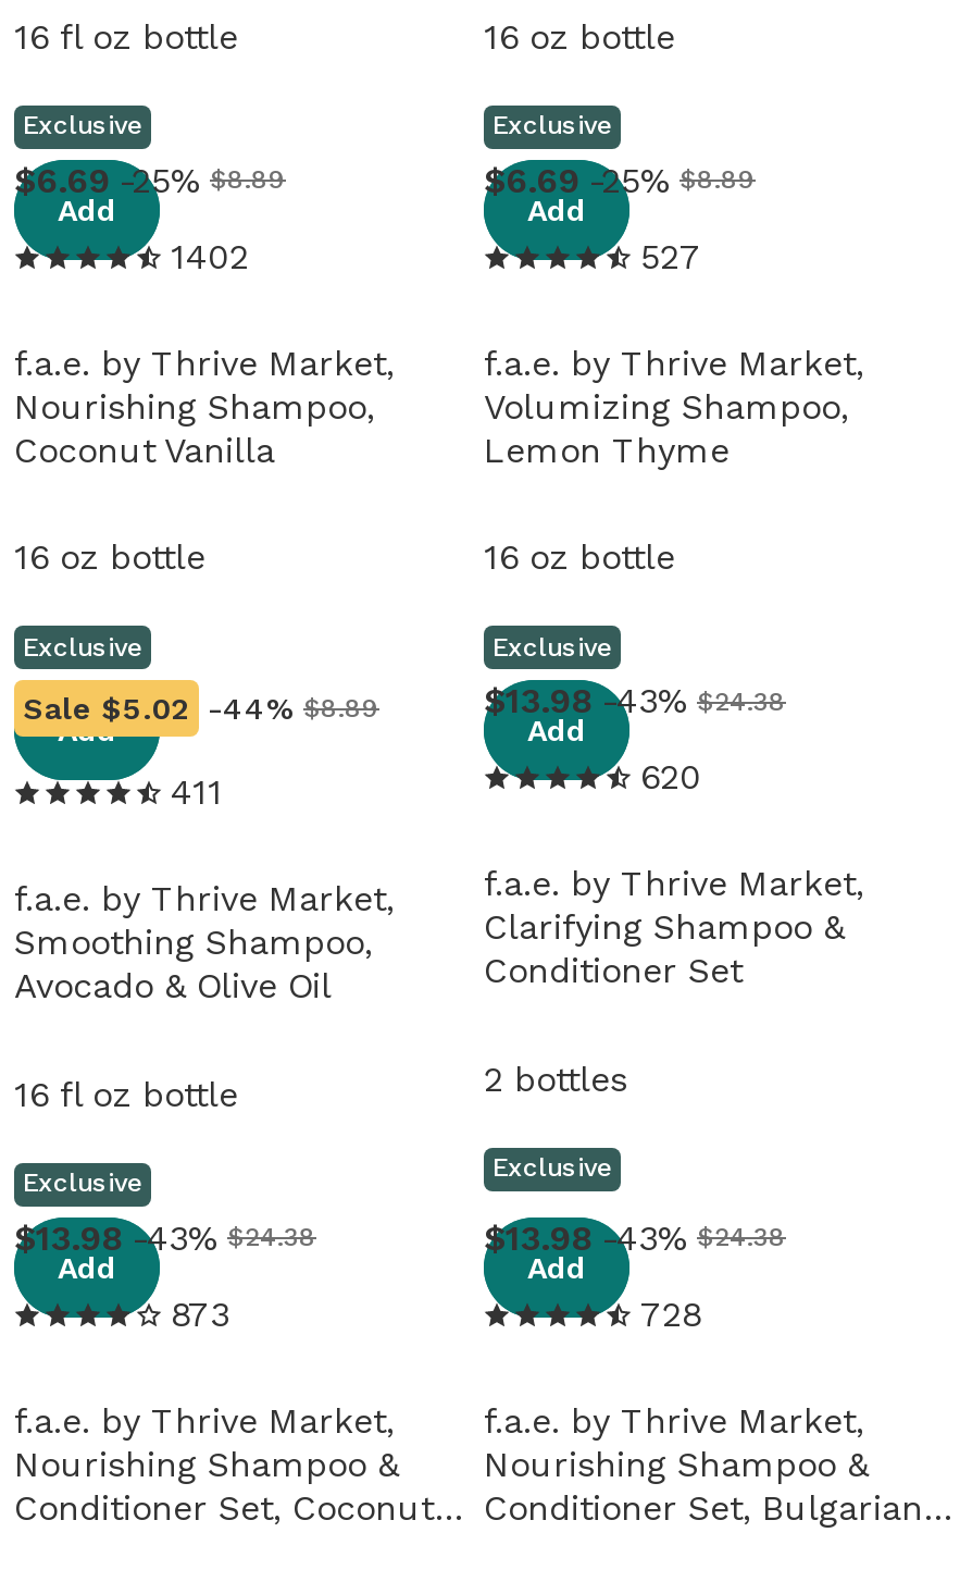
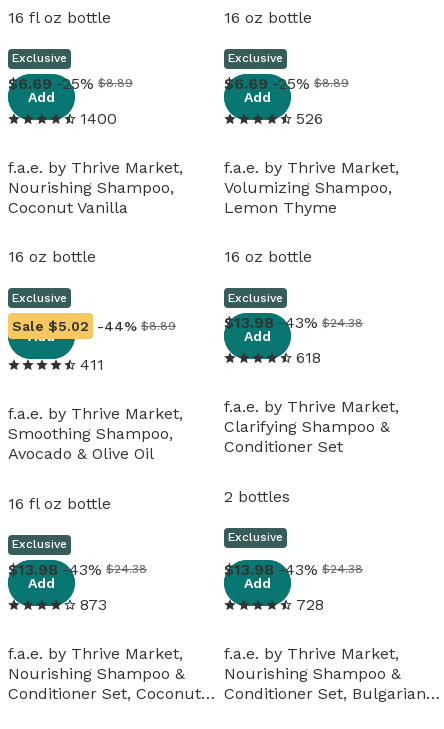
[171,235,249,276] 1402 -> [80,108,117,127] 1400
[640,235,701,276] 527 -> [296,108,323,127] 526
[640,756,701,798] 620 -> [296,348,321,367] 618

